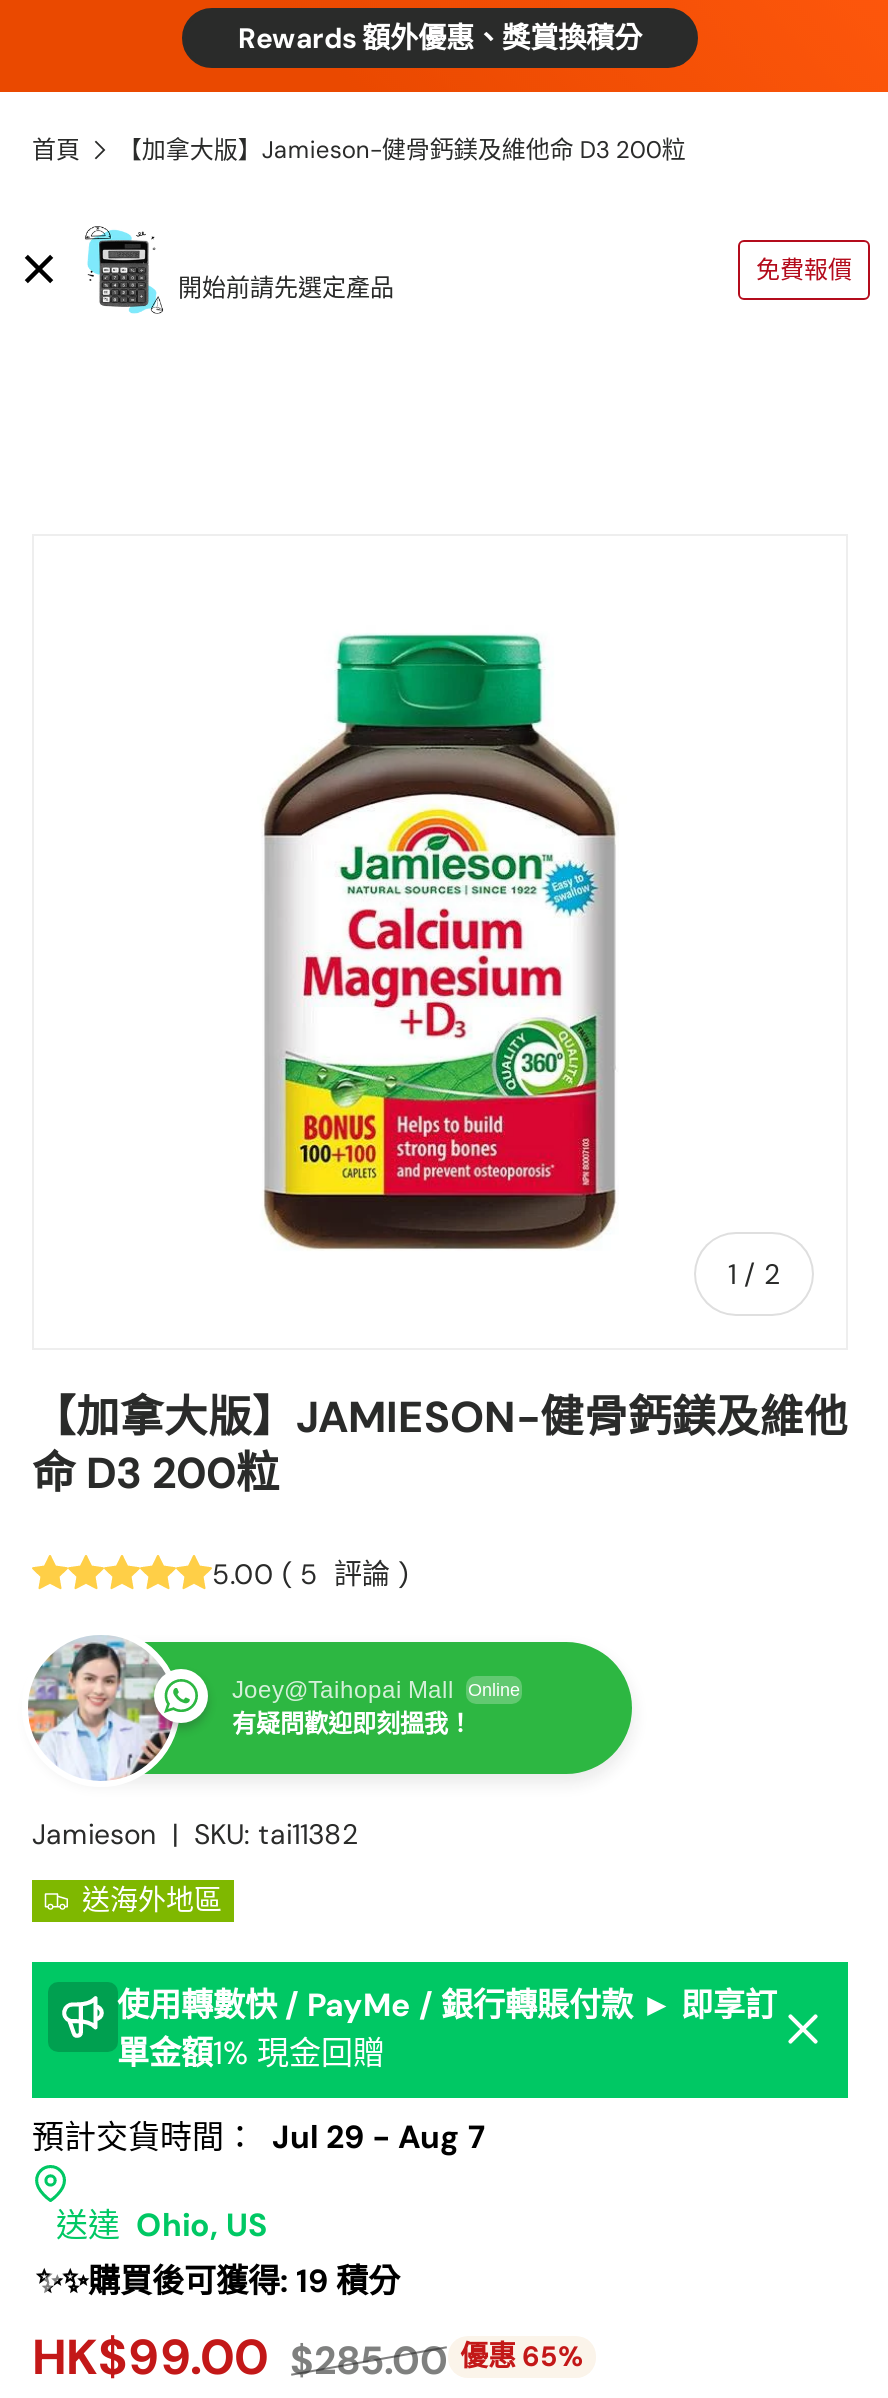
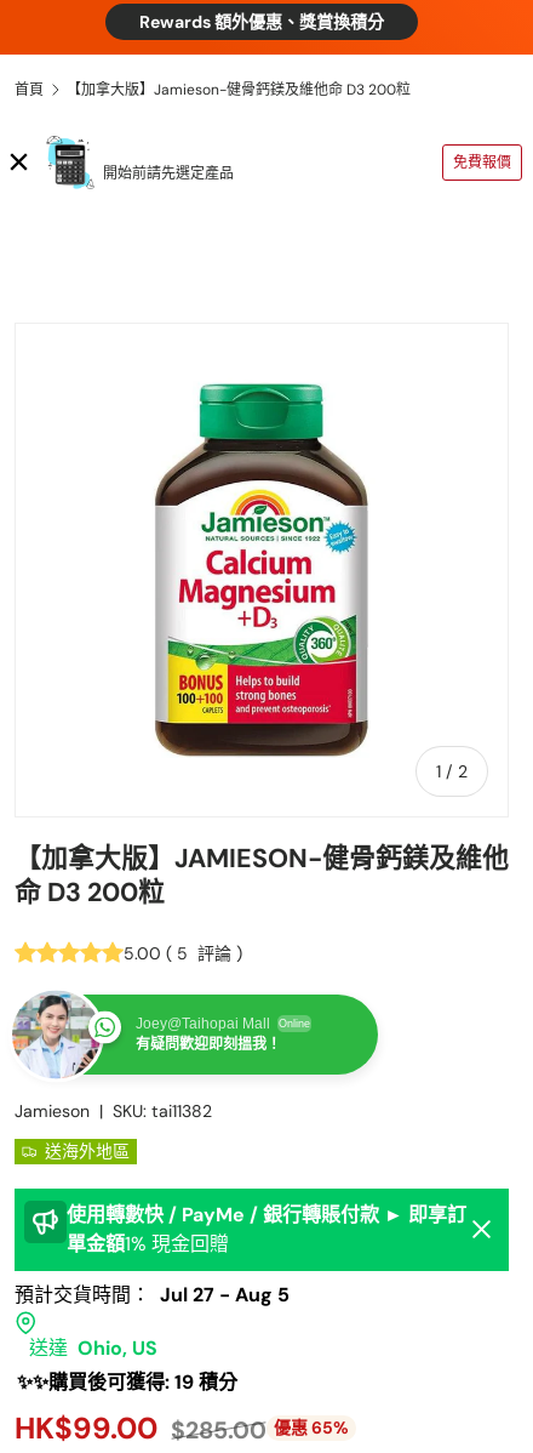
[32,2115,486,2157] 預計交貨時間： Jul 29 - Aug 7 -> [15,1282,290,1307] 預計交貨時間： Jul 27 - Aug 5

